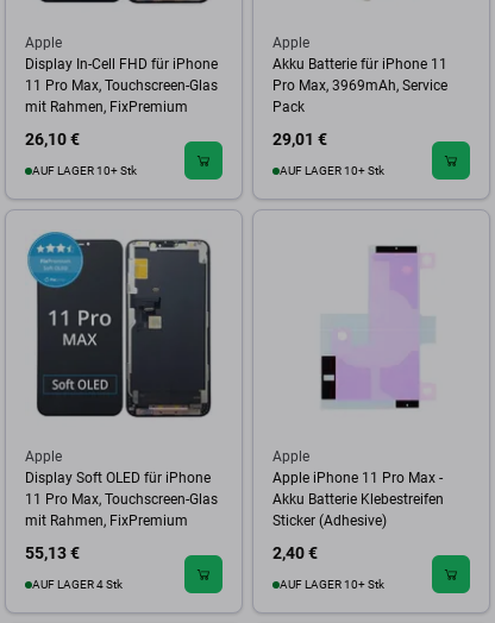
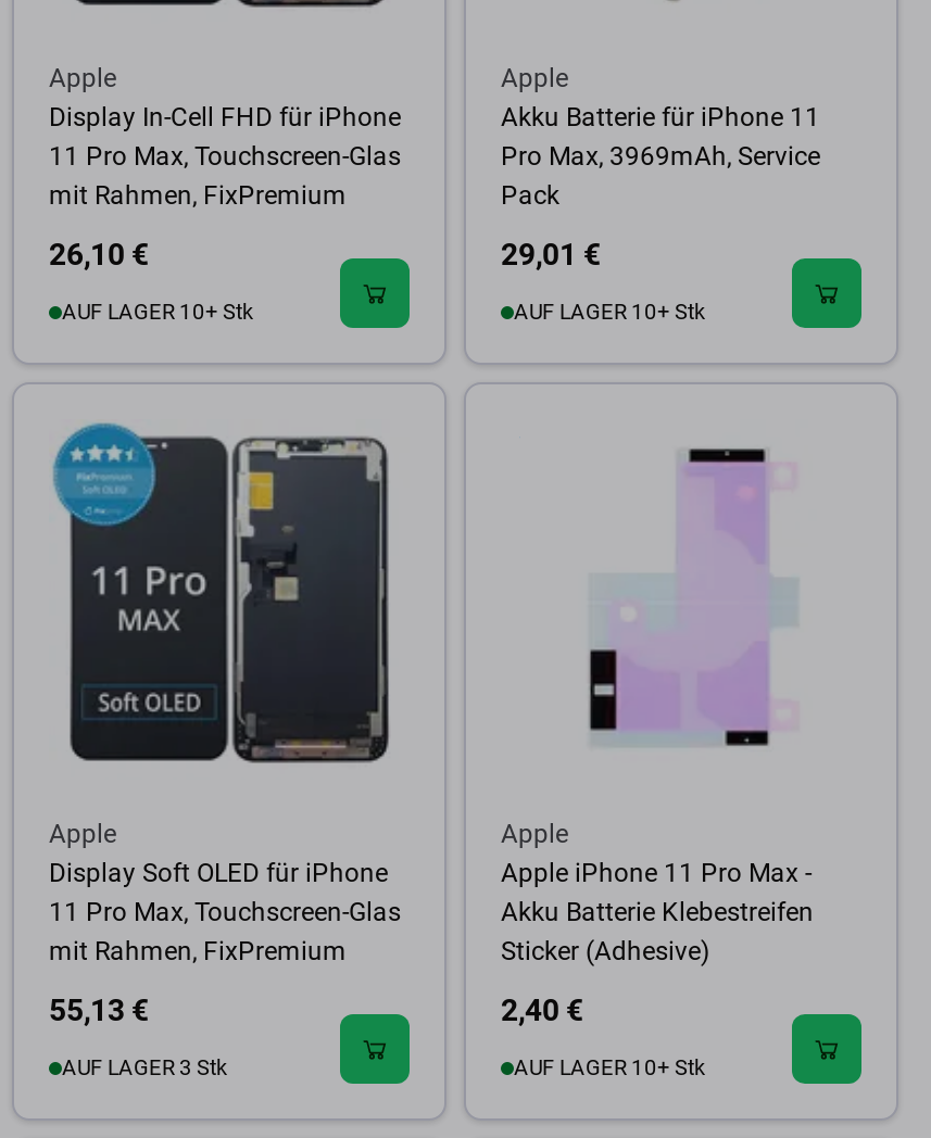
[32,578,123,591] AUF LAGER 4 Stk -> [62,1055,227,1079] AUF LAGER 3 Stk

